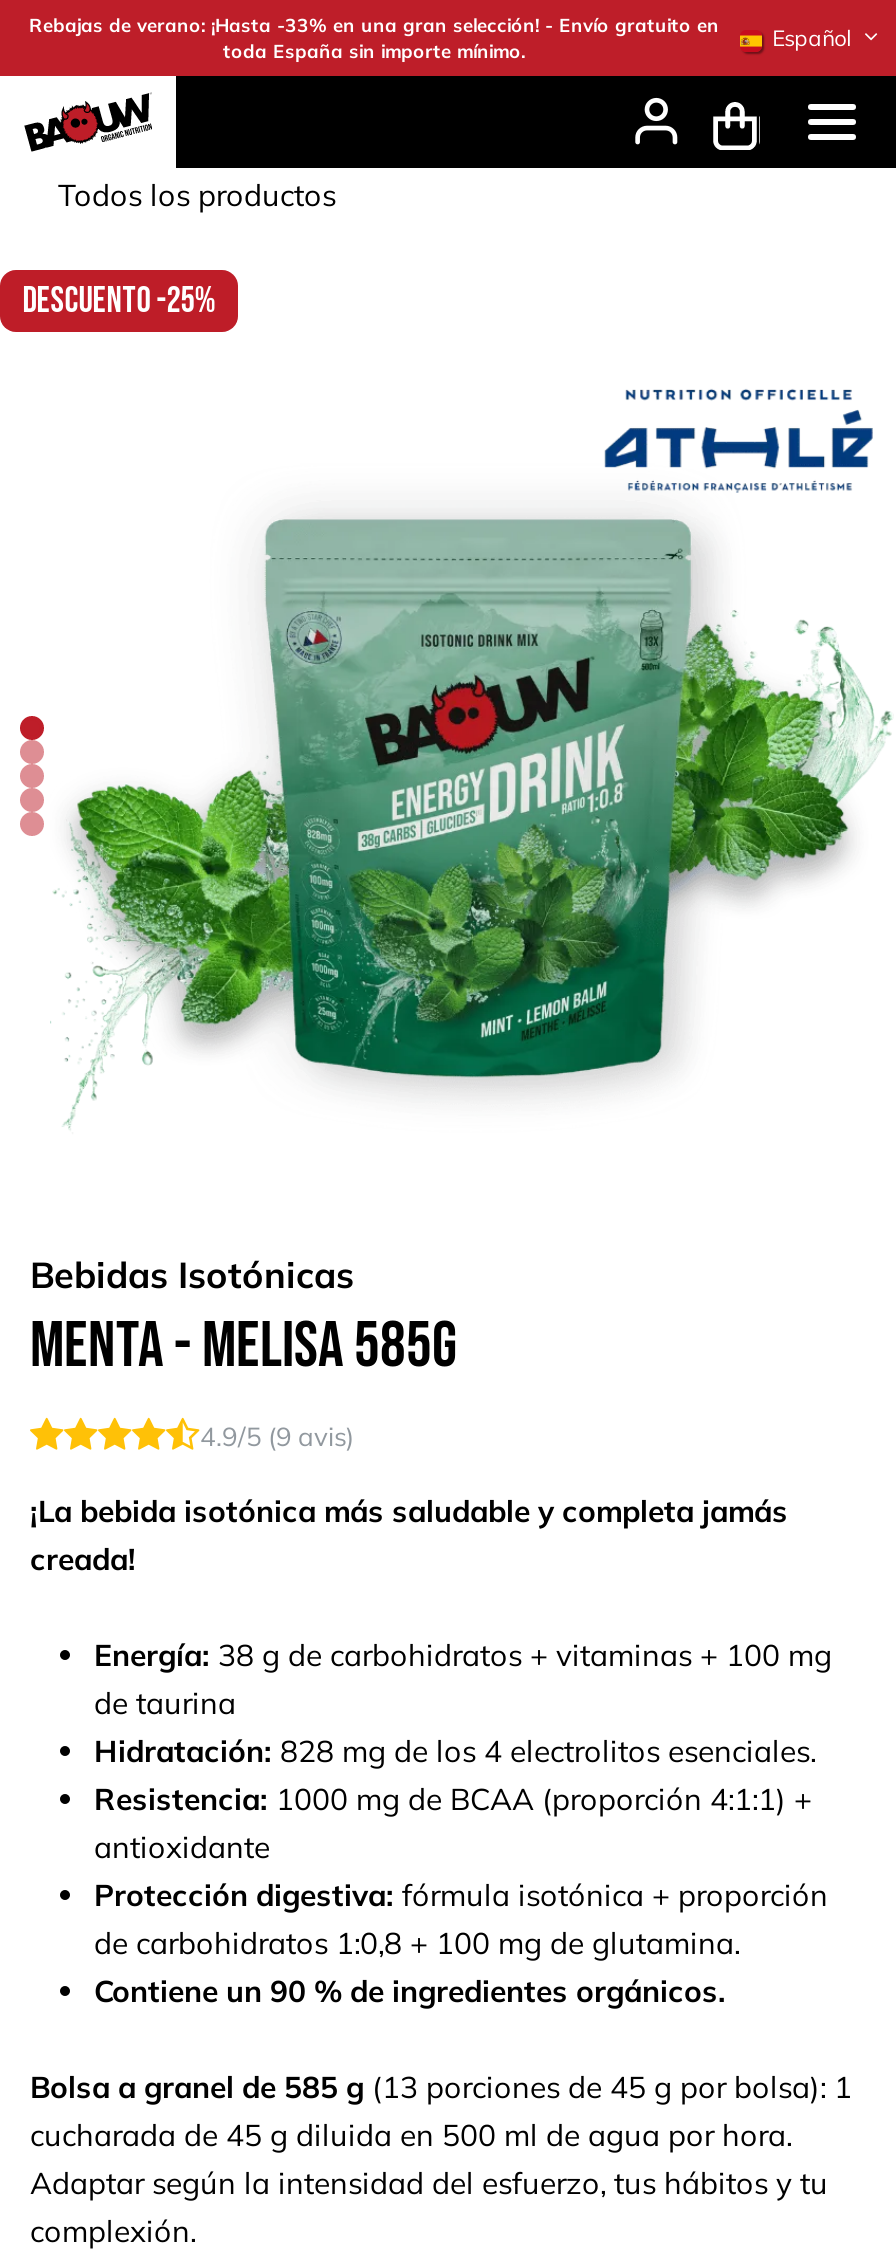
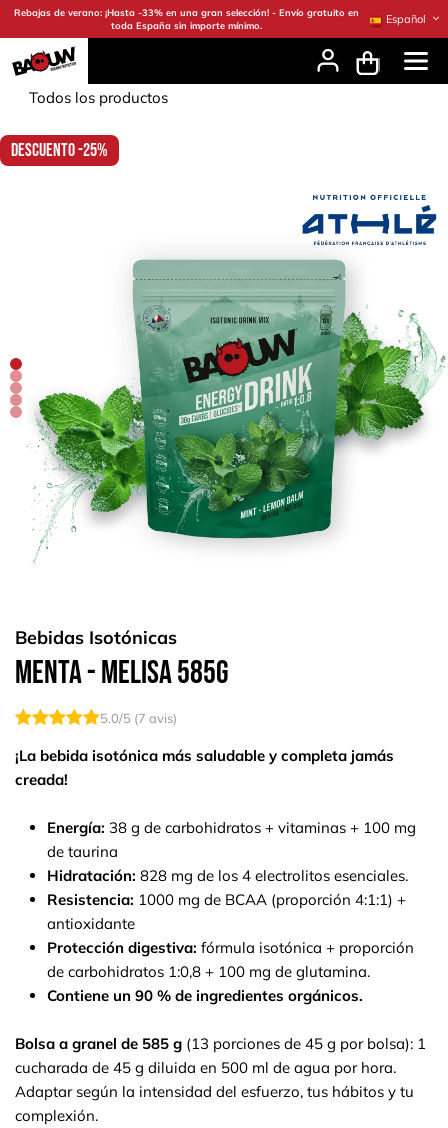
[200,1419,354,1451] 4.9/5 (9 avis) -> [100,710,177,726] 5.0/5 (7 avis)

